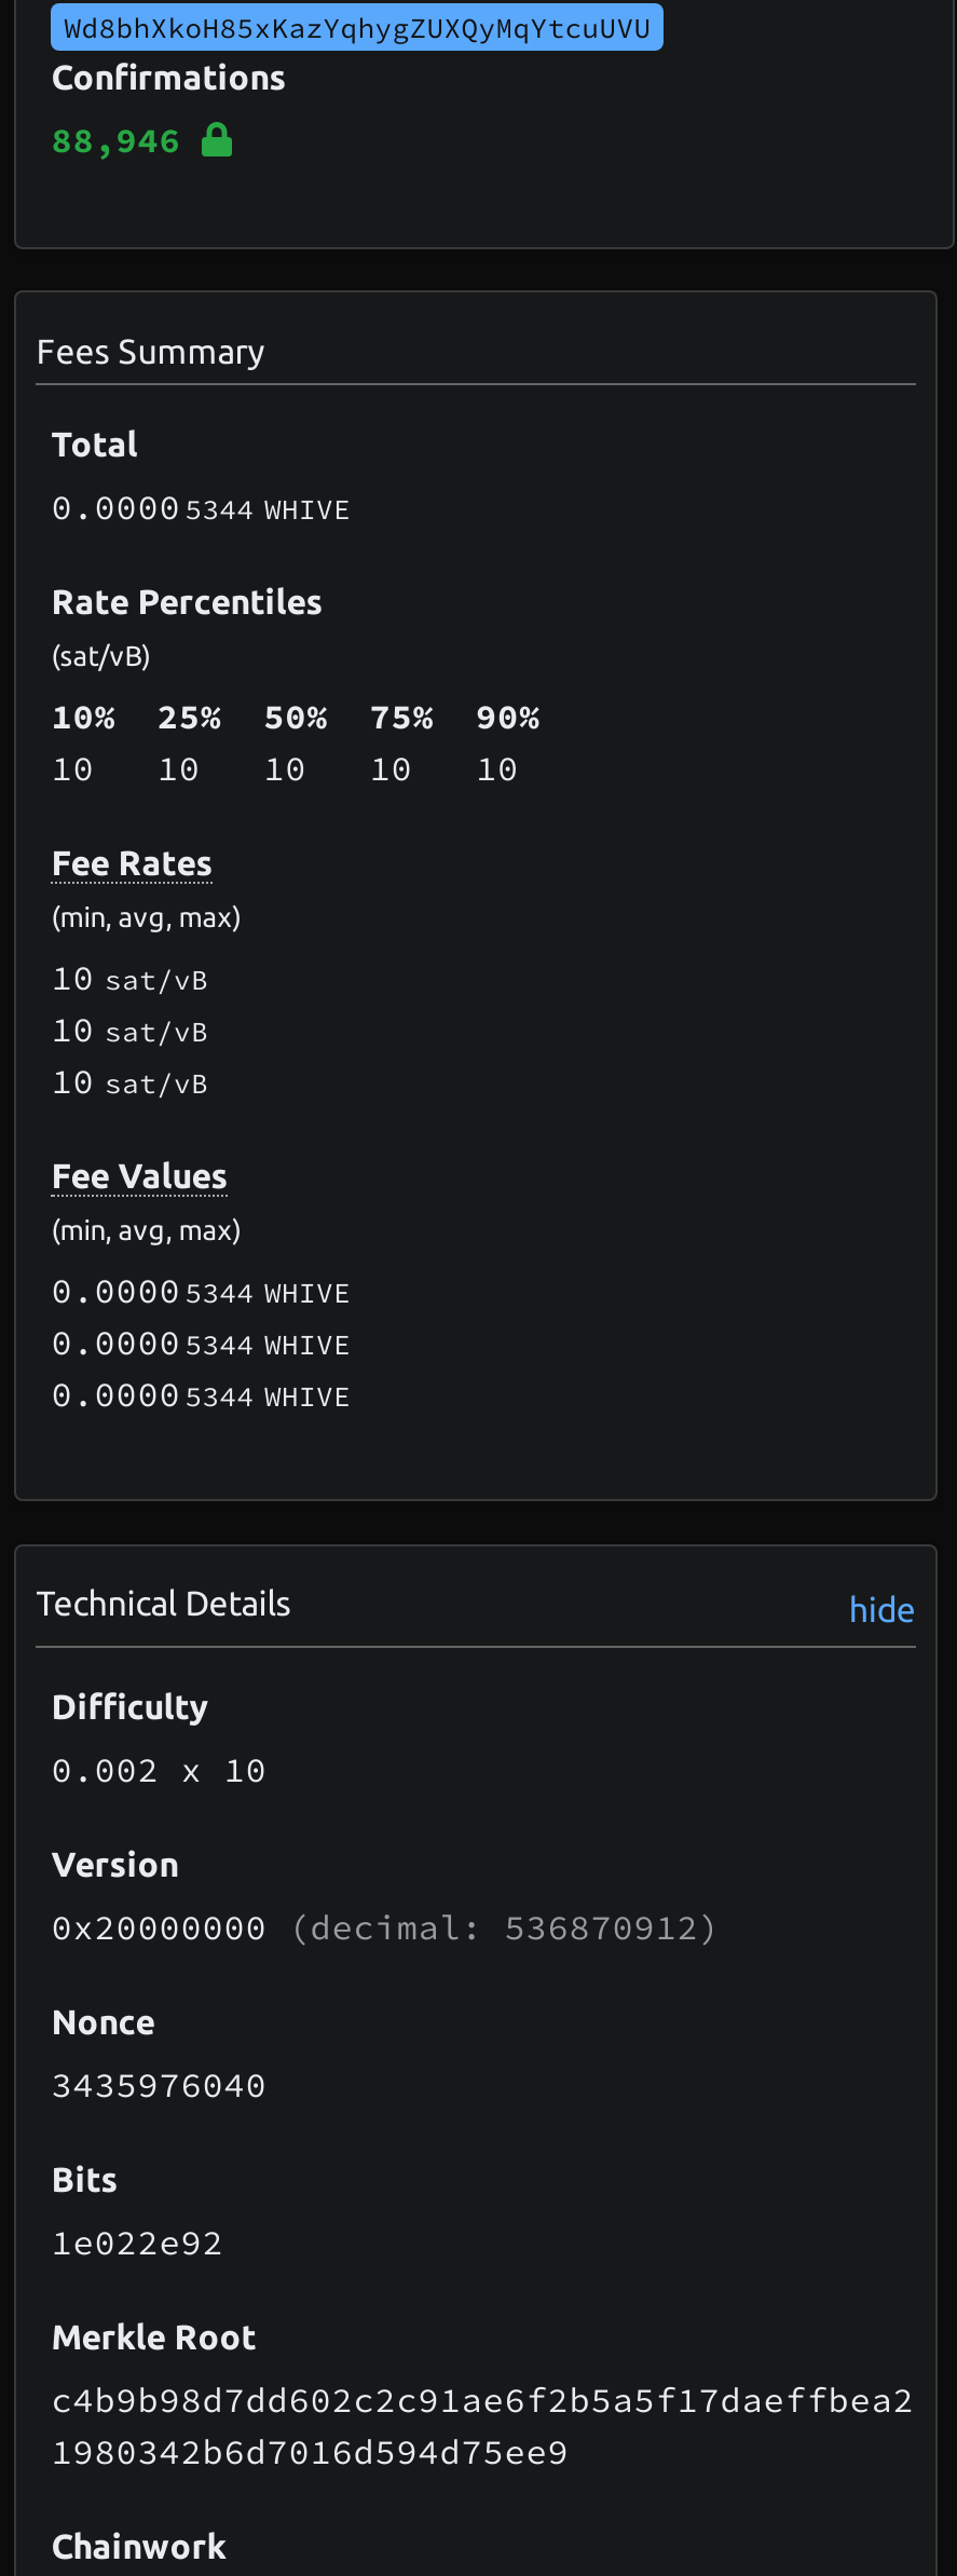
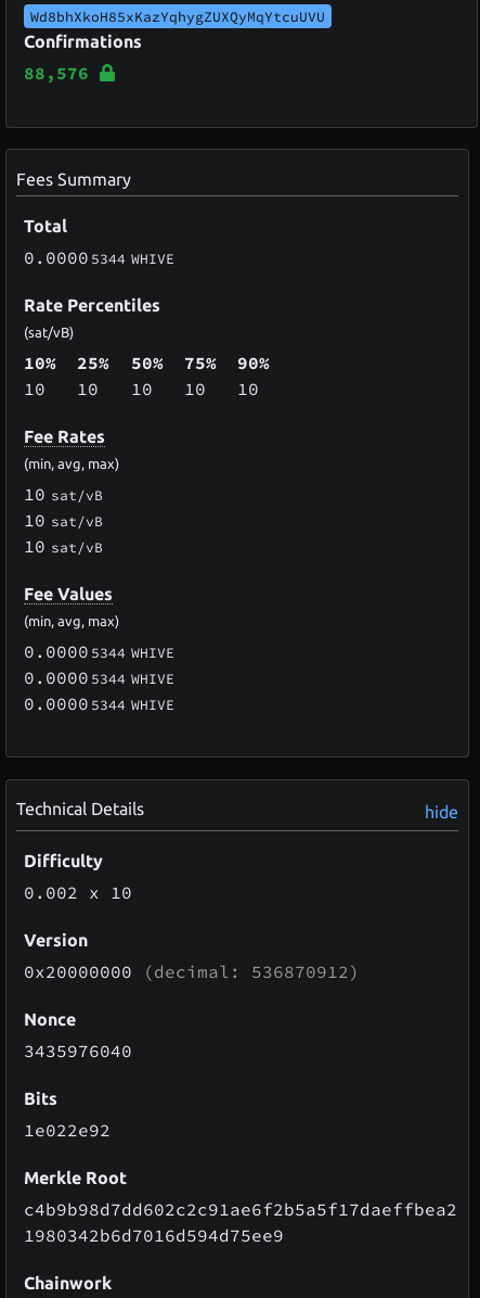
[51,118,202,162] 88,946 -> [24,62,100,84] 88,576

